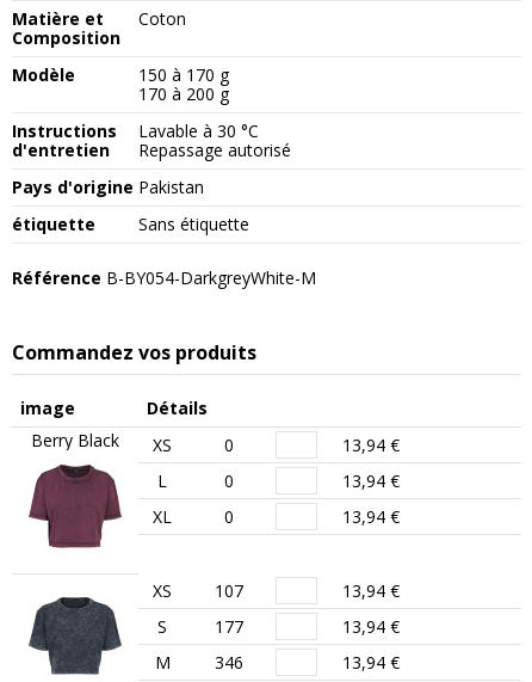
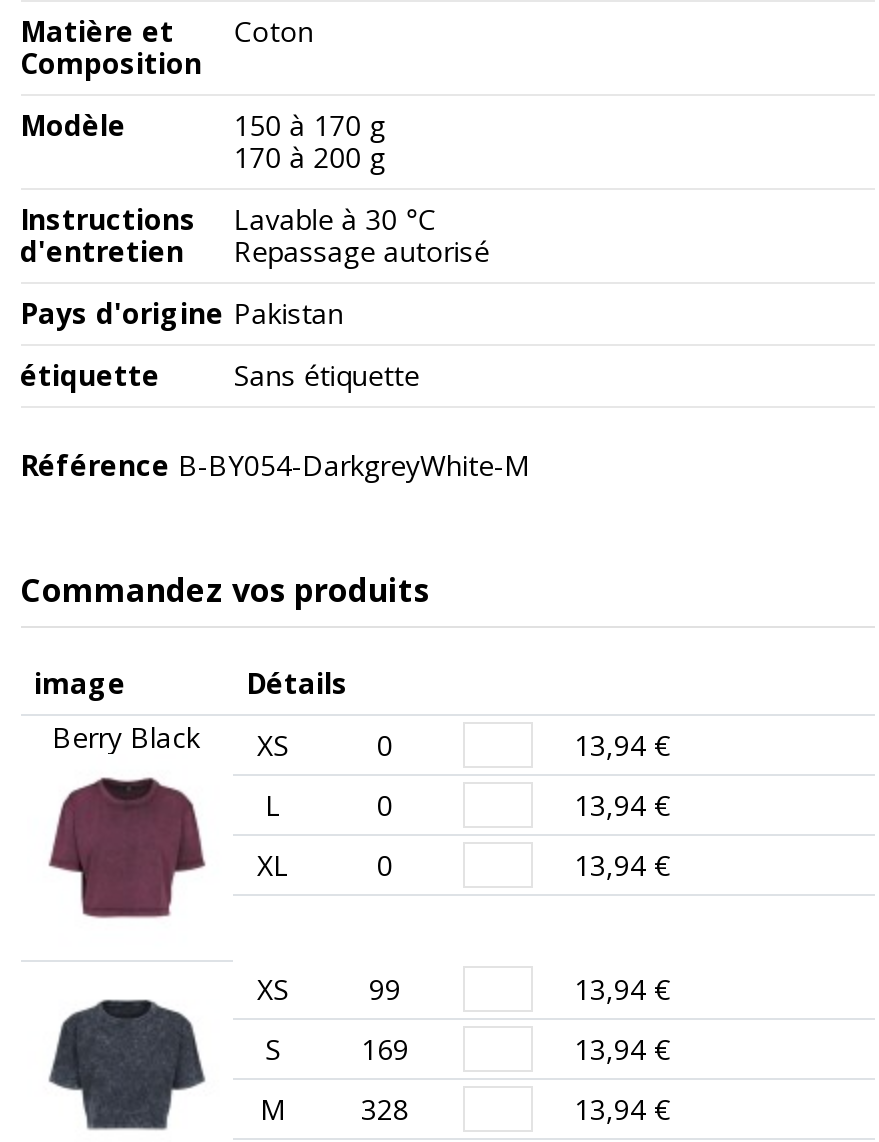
[215,579,243,601] 107 -> [369,969,401,1007] 99
[215,615,243,637] 177 -> [361,1029,409,1067] 169
[154,650,243,673] M 346 -> [260,1089,409,1127] M 328

